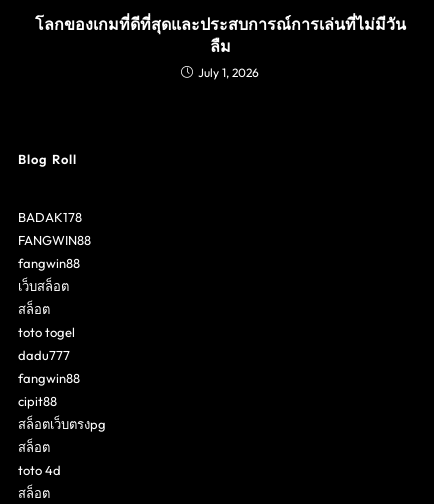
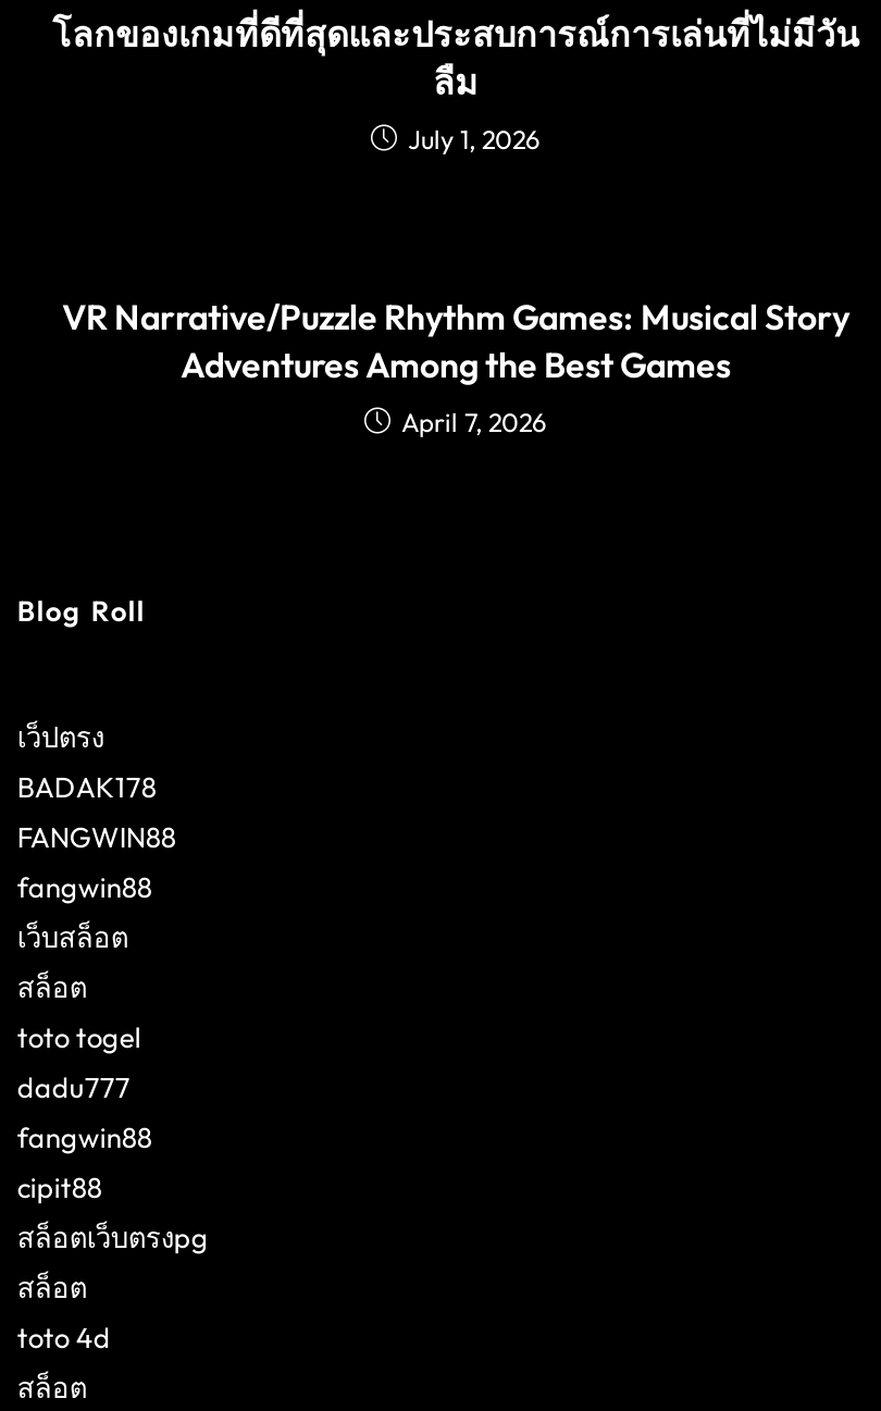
none -> [62,294,849,438] VR Narrative/Puzzle Rhythm Games: Musical Story | Adventures Among the Best Games | April 7, 2026
none -> [17,719,104,753] เว็ปตรง

